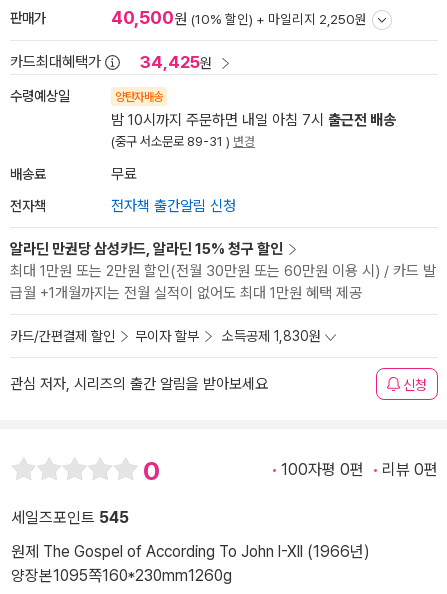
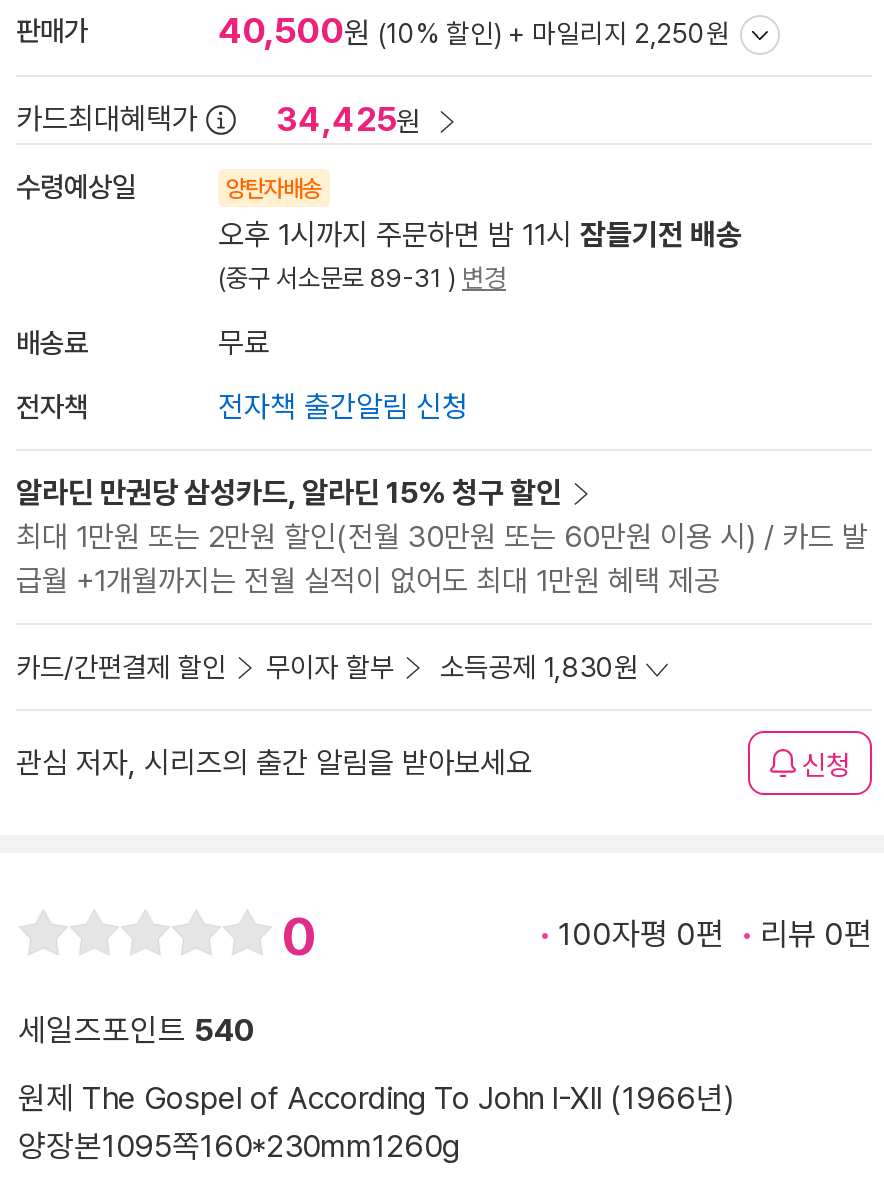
[111,111,396,129] 밤 10시까지 주문하면 내일 아침 7시 출근전 배송 -> [218,217,742,253] 오후 1시까지 주문하면 밤 11시 잠들기전 배송
[11,508,129,527] 세일즈포인트 545 -> [18,1012,256,1050] 세일즈포인트 540

